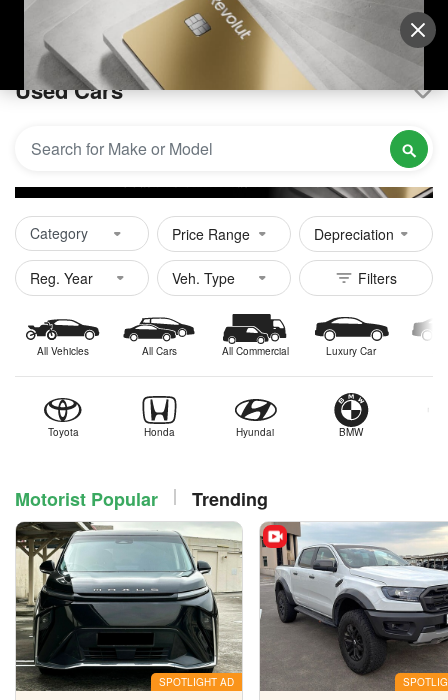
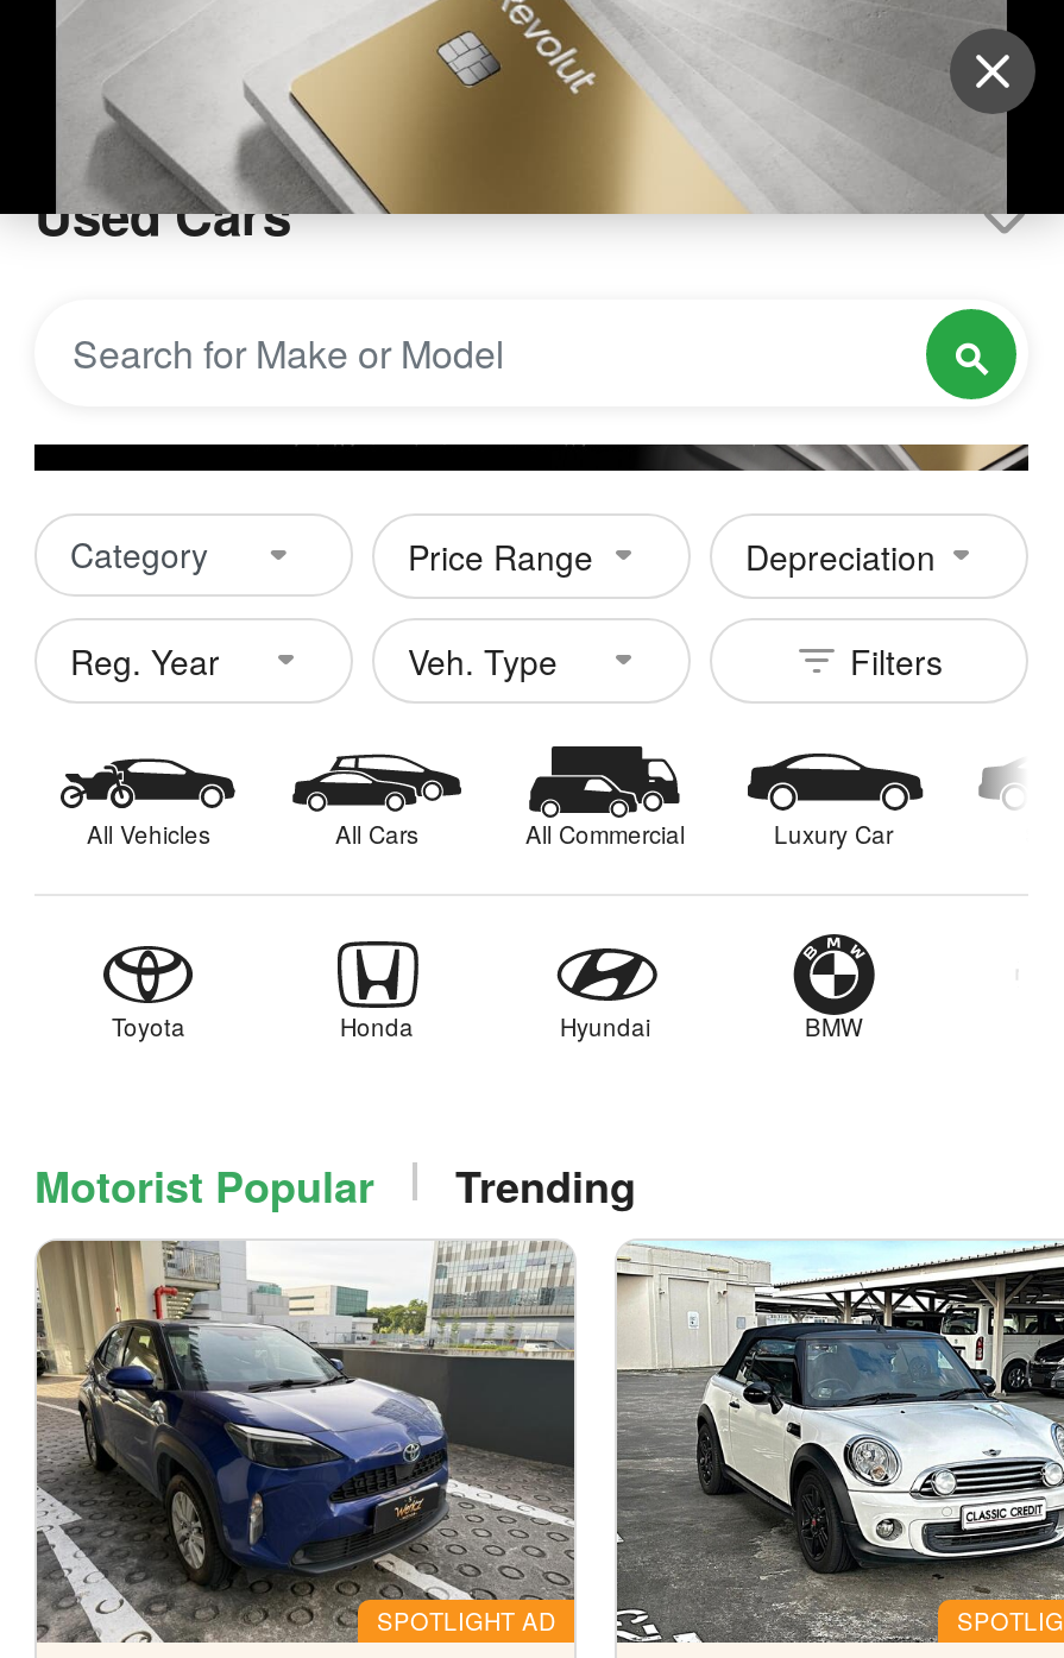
[16,522,243,692] [image] -> [34,1238,577,1643] [image]
[260,521,445,692] [image] -> [617,1241,1057,1643] [image]

